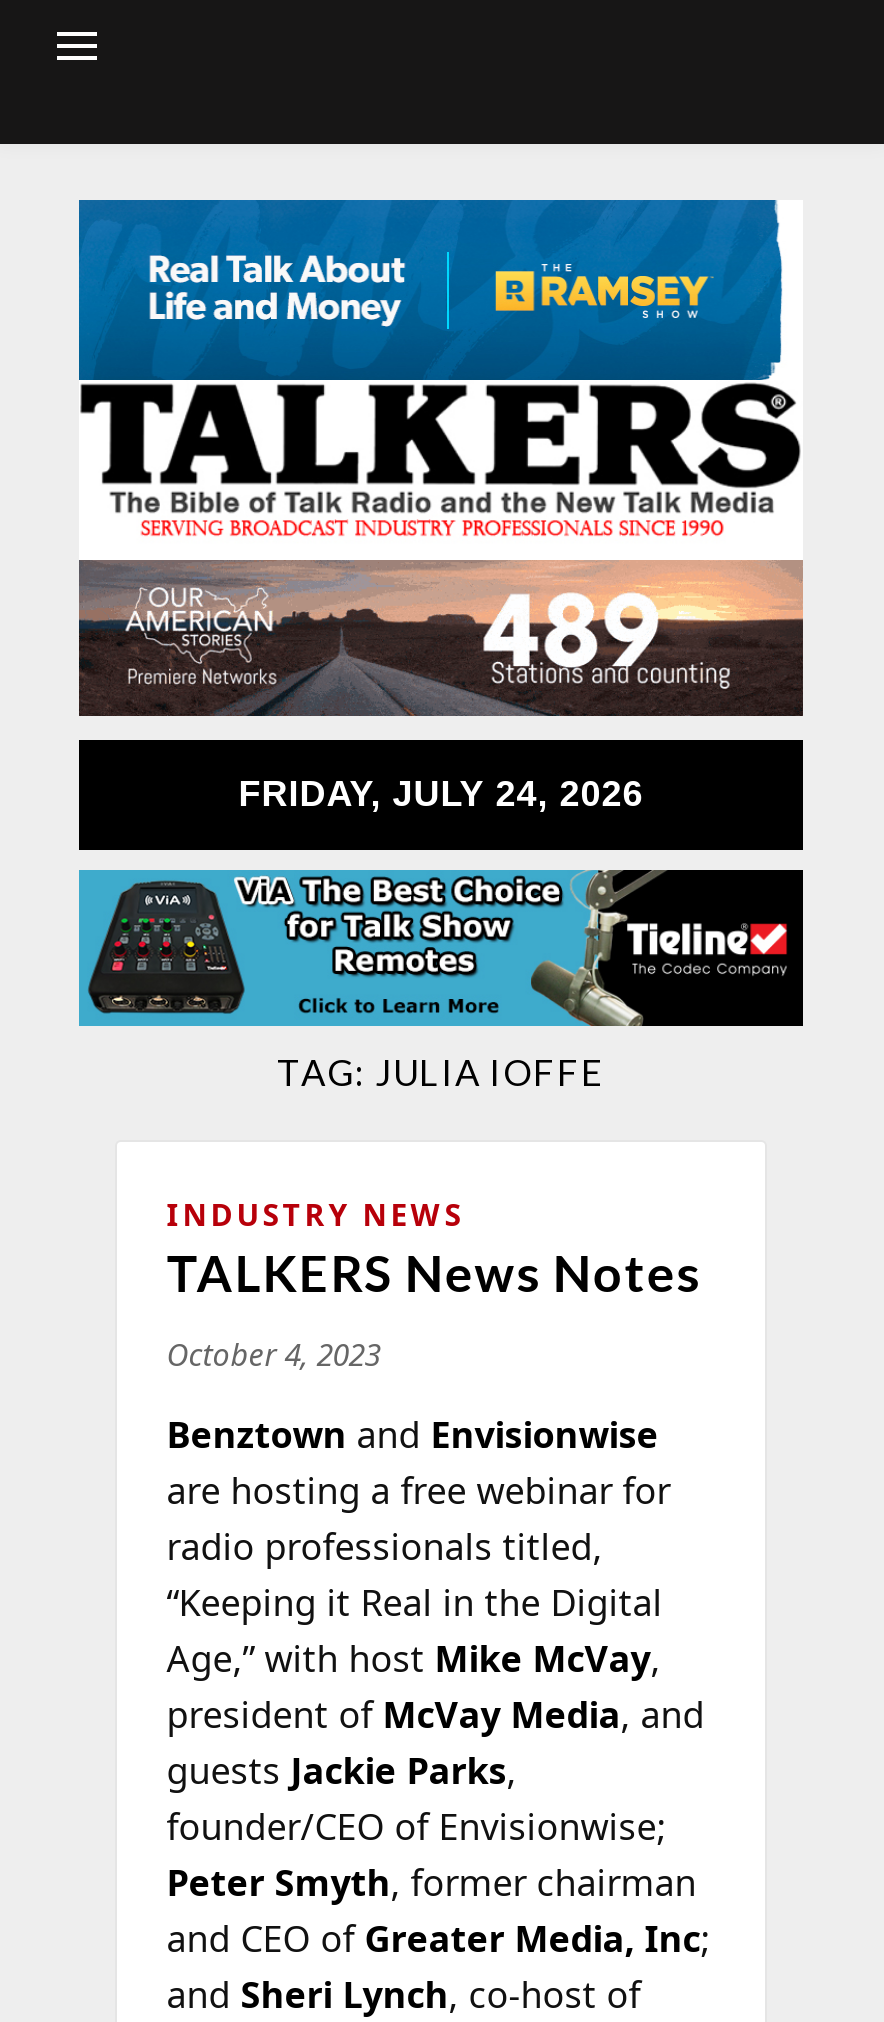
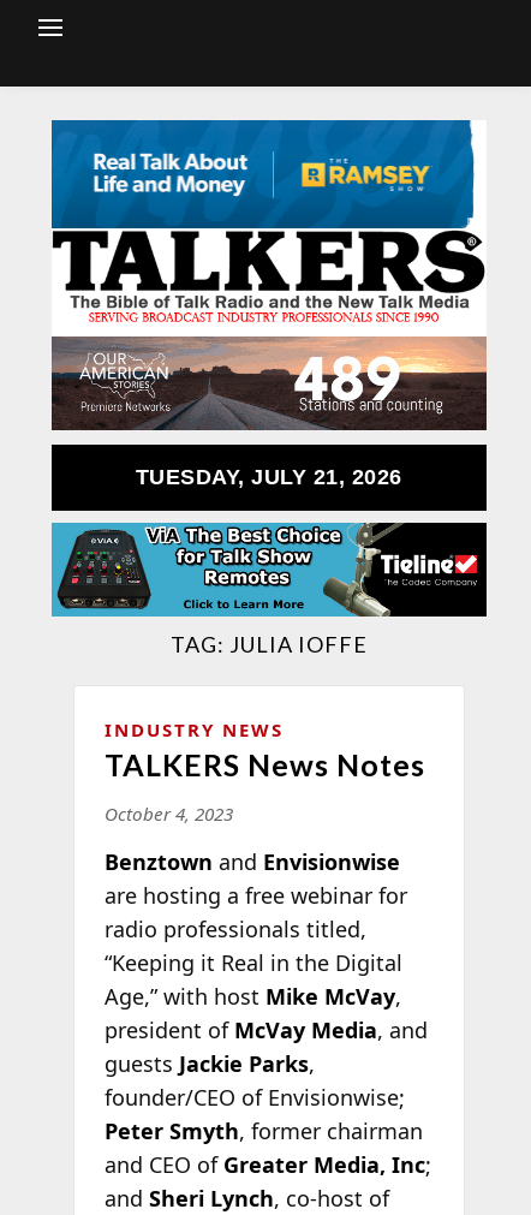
[238,774,643,814] FRIDAY, JULY 24, 2026 -> [136,465,402,489] TUESDAY, JULY 21, 2026

